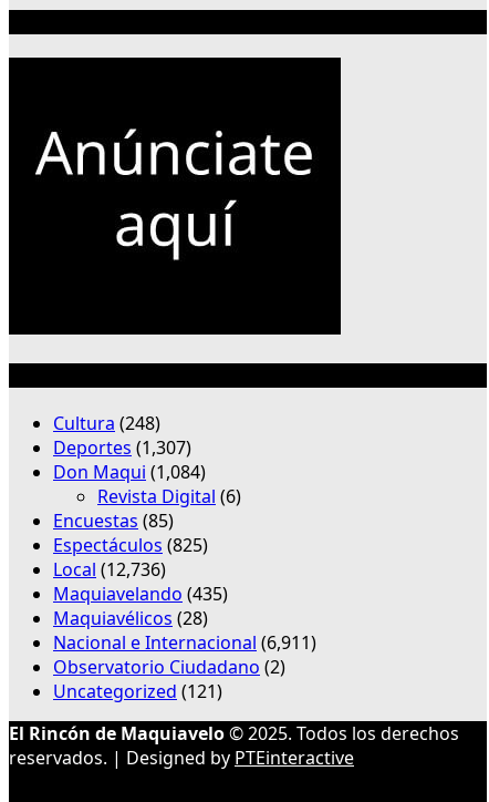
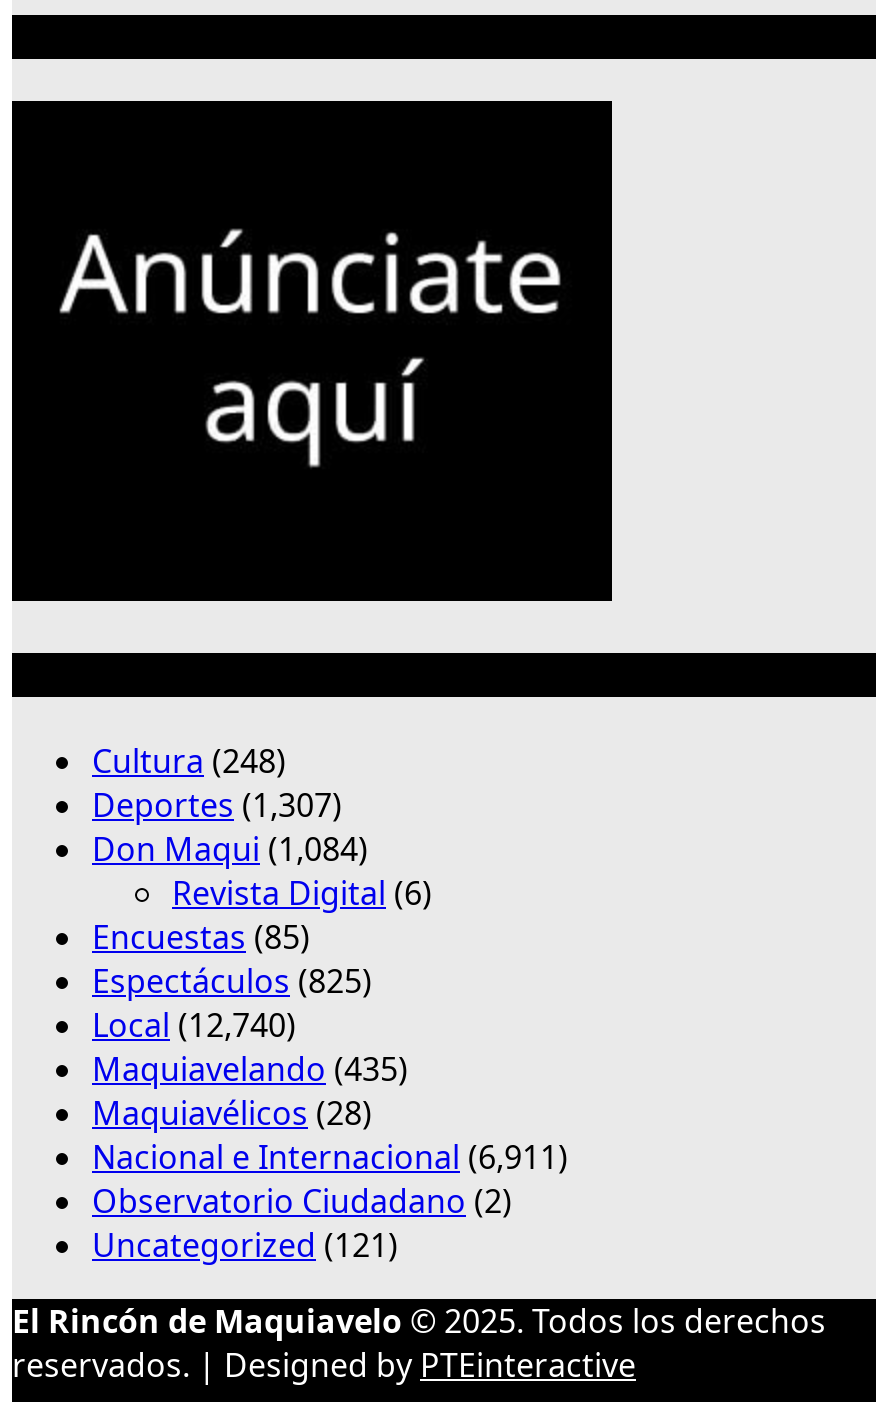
[53,558,166,582] Local (12,736) -> [92,1004,296,1048] Local (12,740)

